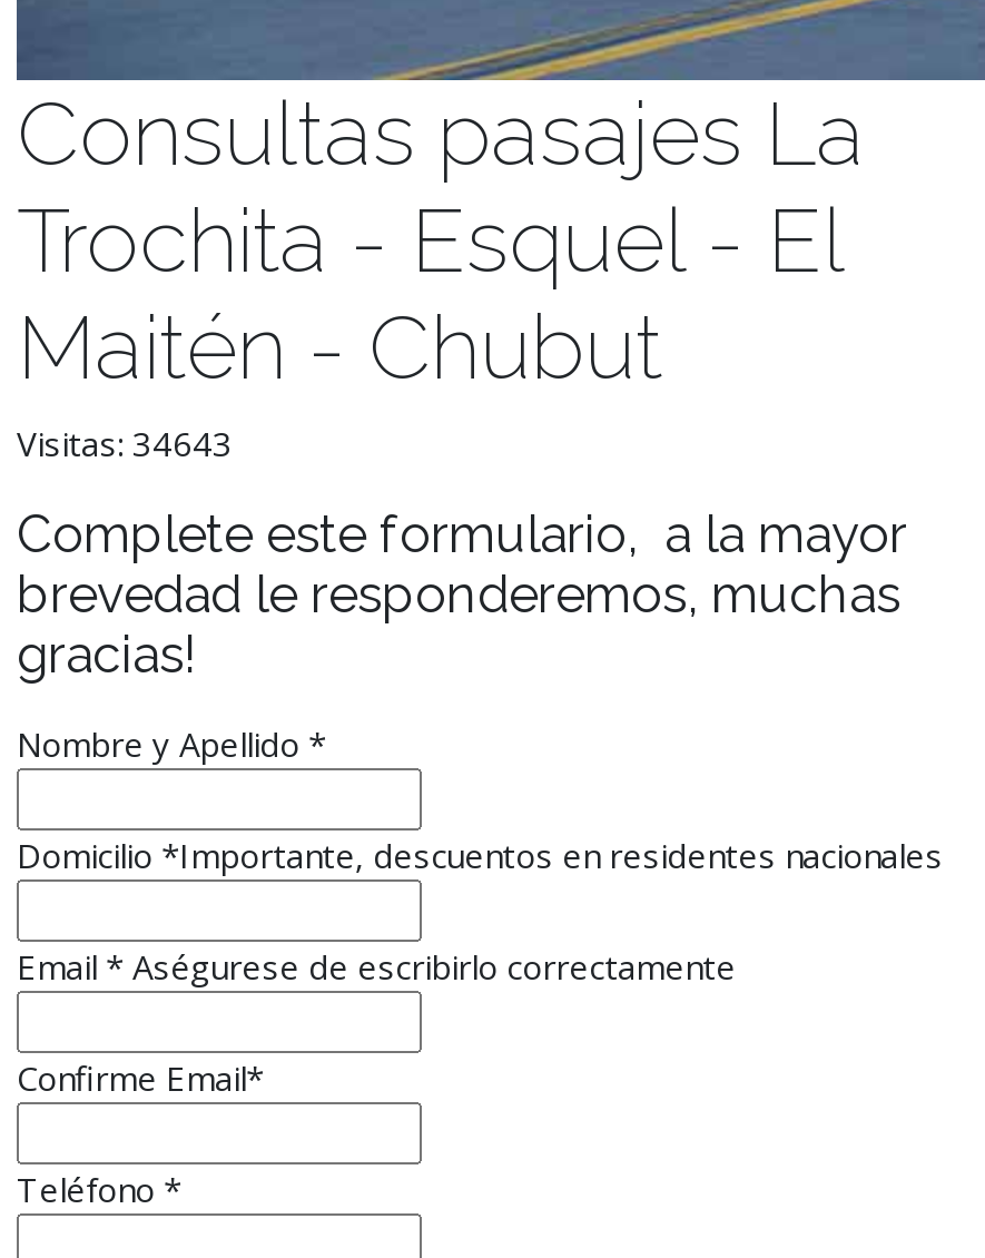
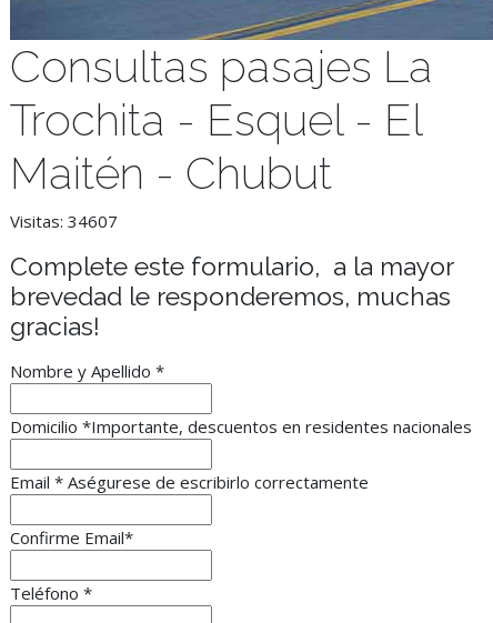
[17,421,233,465] Visitas: 34643 -> [10,210,118,232] Visitas: 34607

